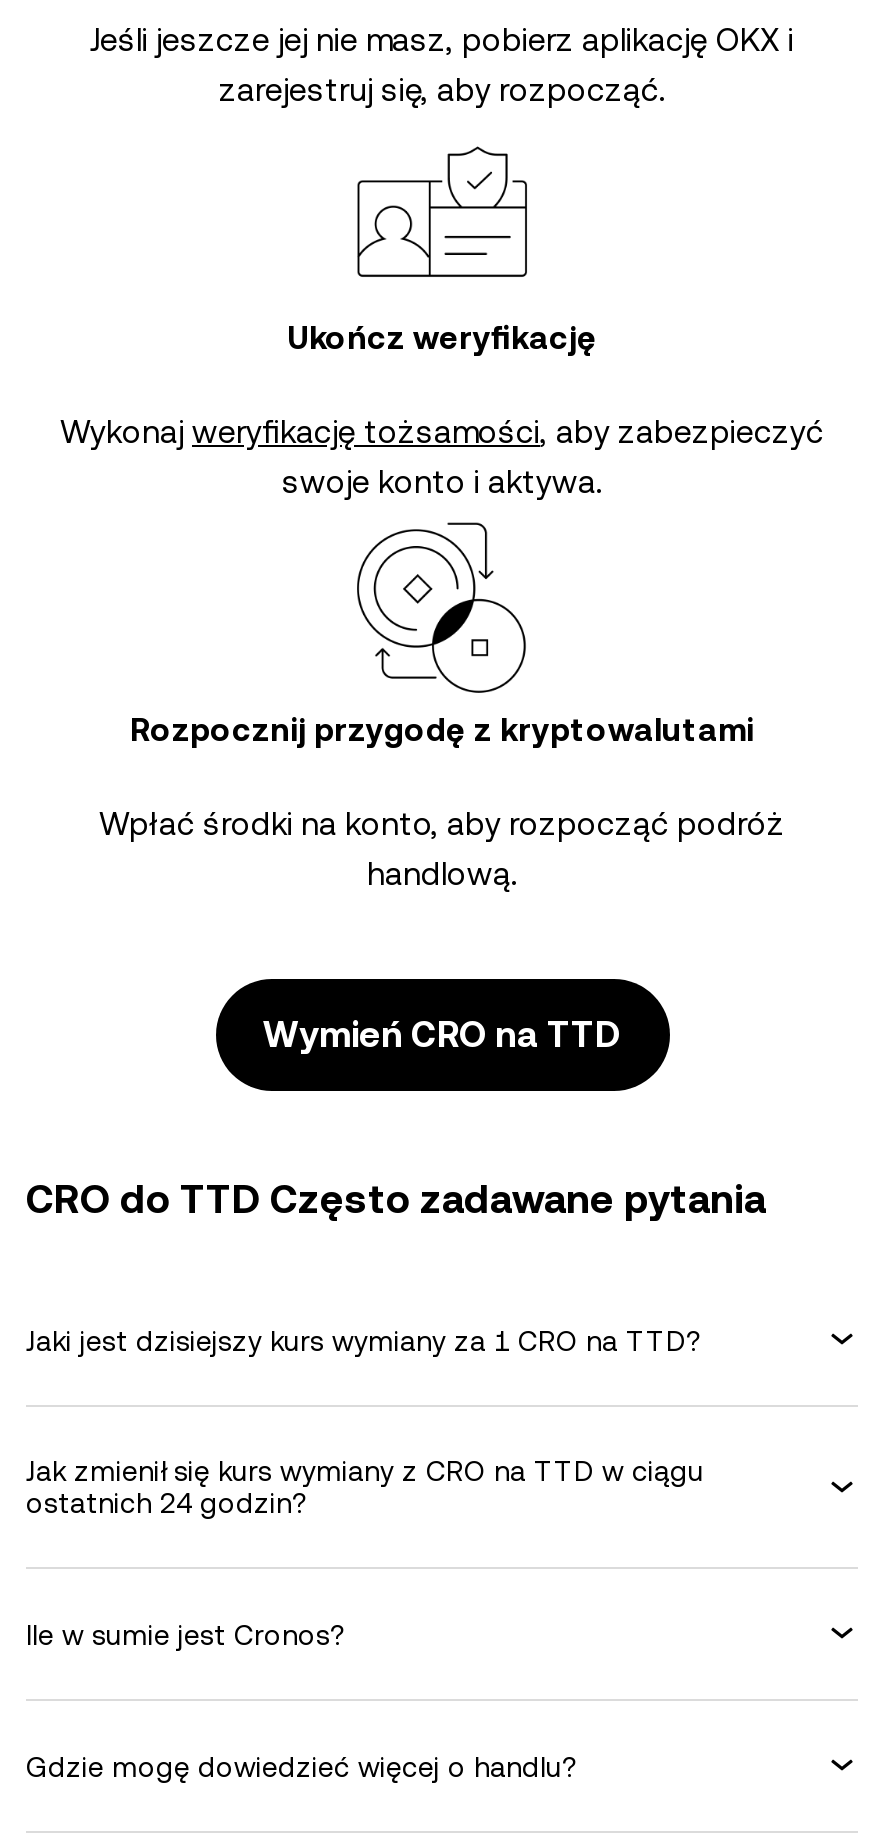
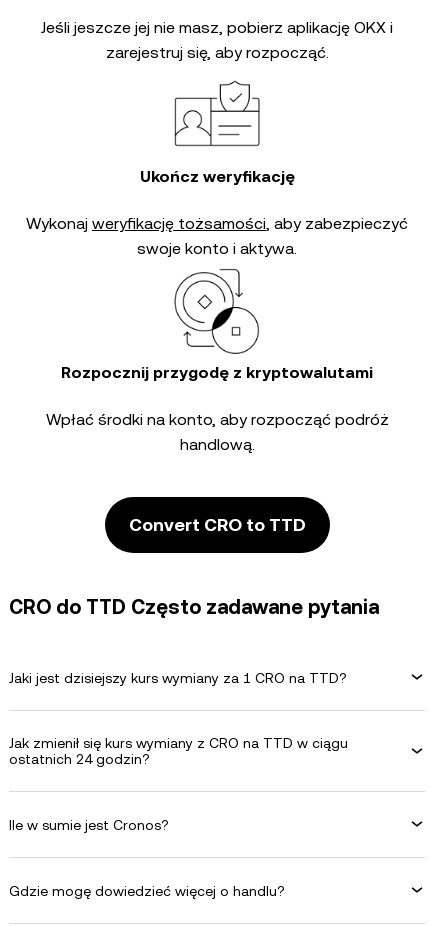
[263,1013,621,1055] Wymień CRO na TTD -> [128,514,305,535] Convert CRO to TTD

